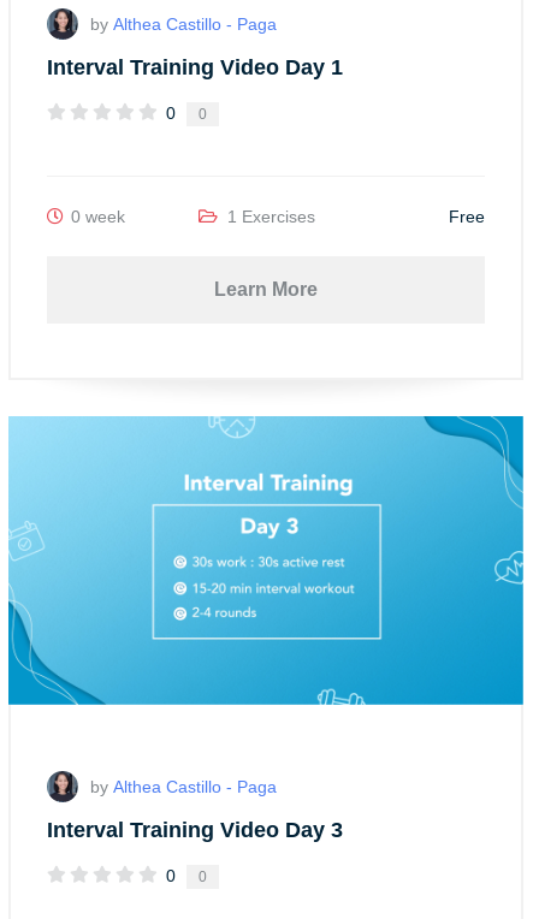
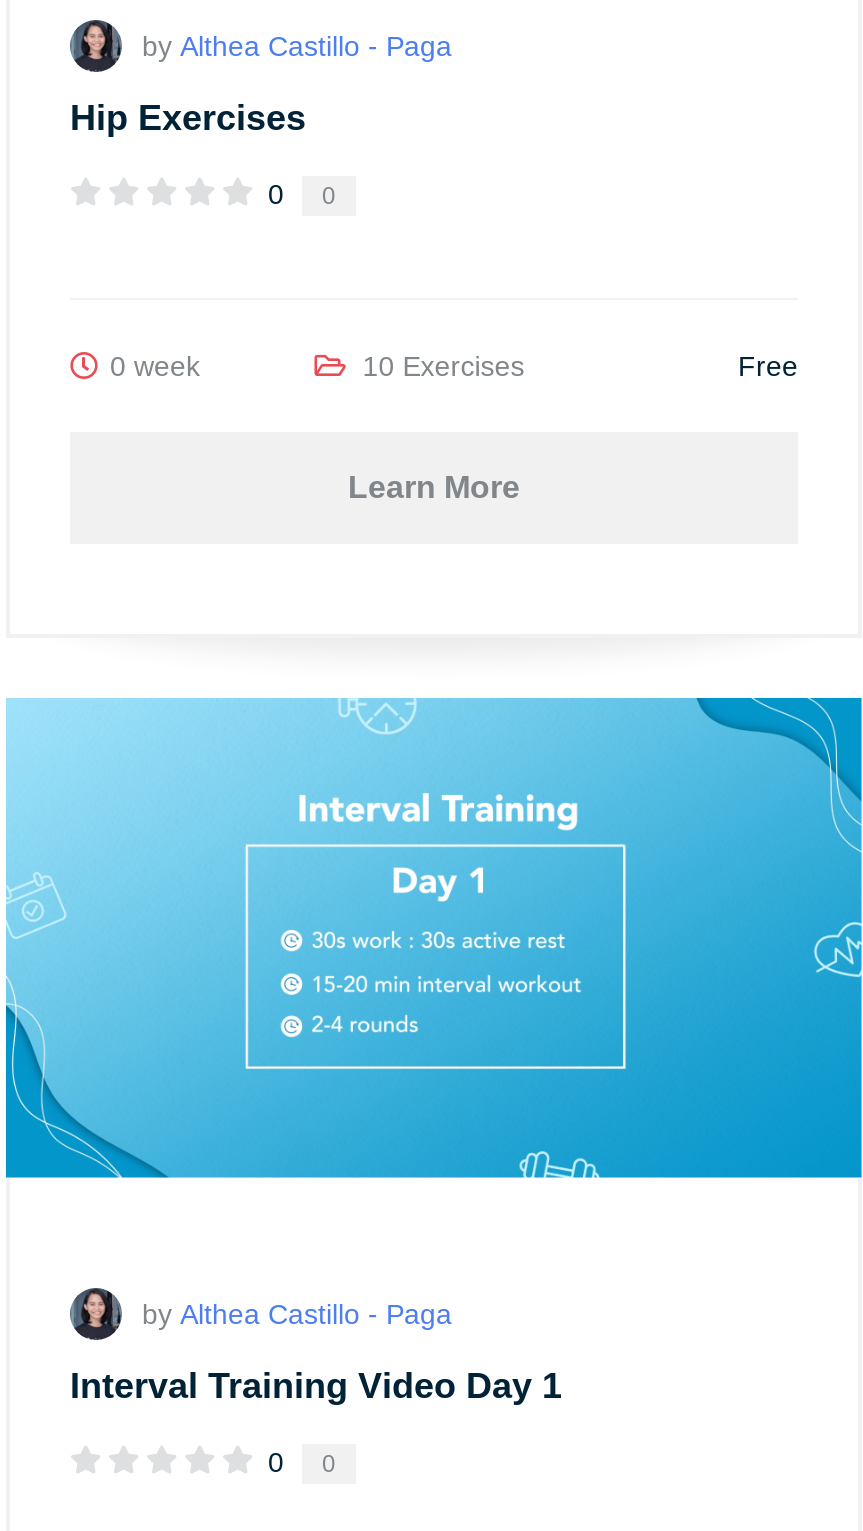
none -> [70,99,306,139] Hip Exercises
moved [47,56,343,80] -> [70,1367,562,1407]: Interval Training Video Day 1
[223,207,315,227] 1 Exercises -> [354,351,524,383] 10 Exercises
[47,818,343,842] Interval Training Video Day 3 -> none

